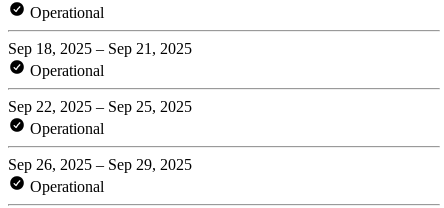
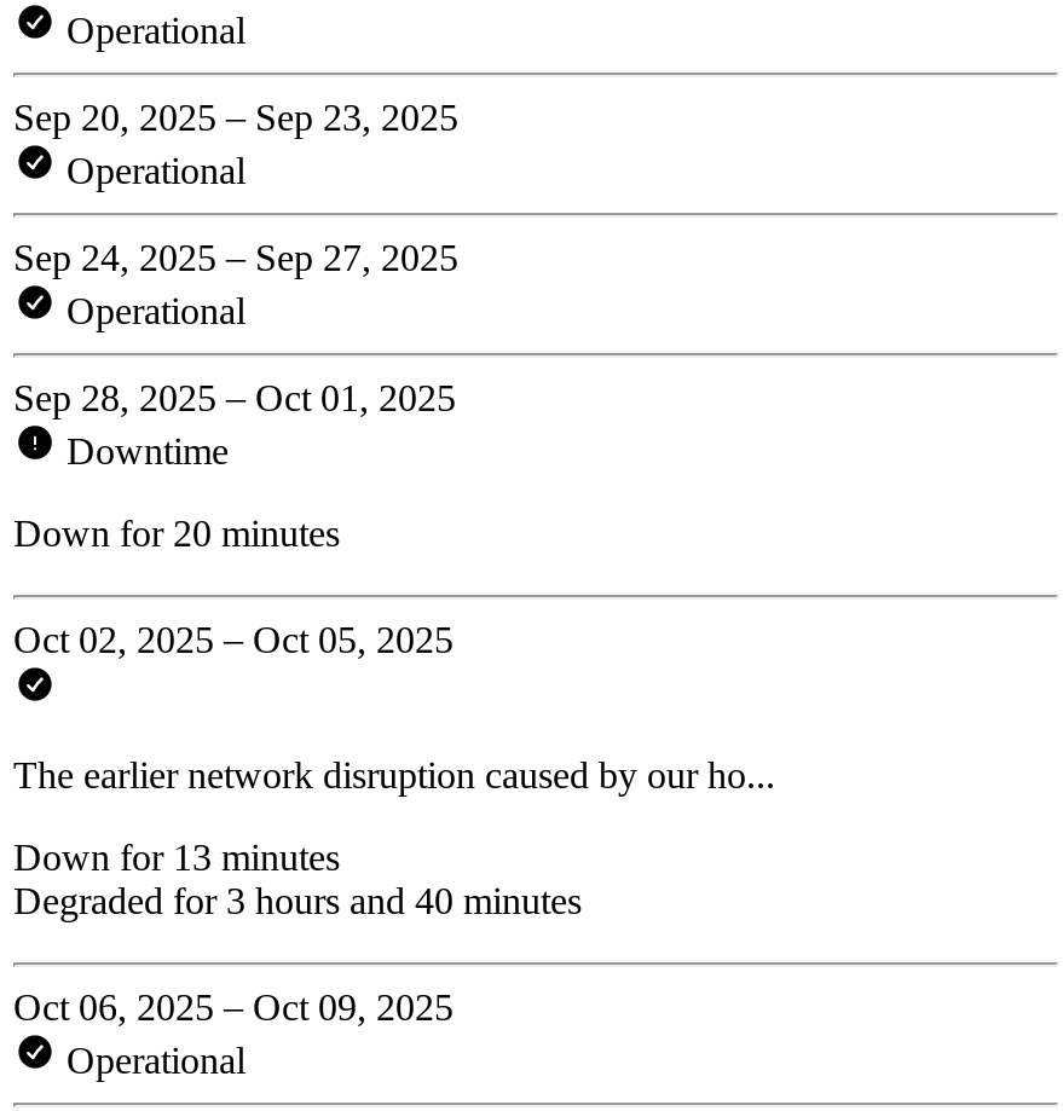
[8,40,192,57] Sep 18, 2025 – Sep 21, 2025 -> [13,96,458,138] Sep 20, 2025 – Sep 23, 2025
[8,98,192,115] Sep 22, 2025 – Sep 25, 2025 -> [13,237,458,278] Sep 24, 2025 – Sep 27, 2025
[8,156,192,173] Sep 26, 2025 – Sep 29, 2025 -> [13,377,775,1027] Sep 28, 2025 – Oct 01, 2025 | Downtime | Down for 20 minutes | Oct 02, 2025 – Oct 05, 2025 | The earlier network disruption caused by our ho... | Down for 13 minutes | Degraded for 3 hours and 40 minutes | Oct 06, 2025 – Oct 09, 2025

